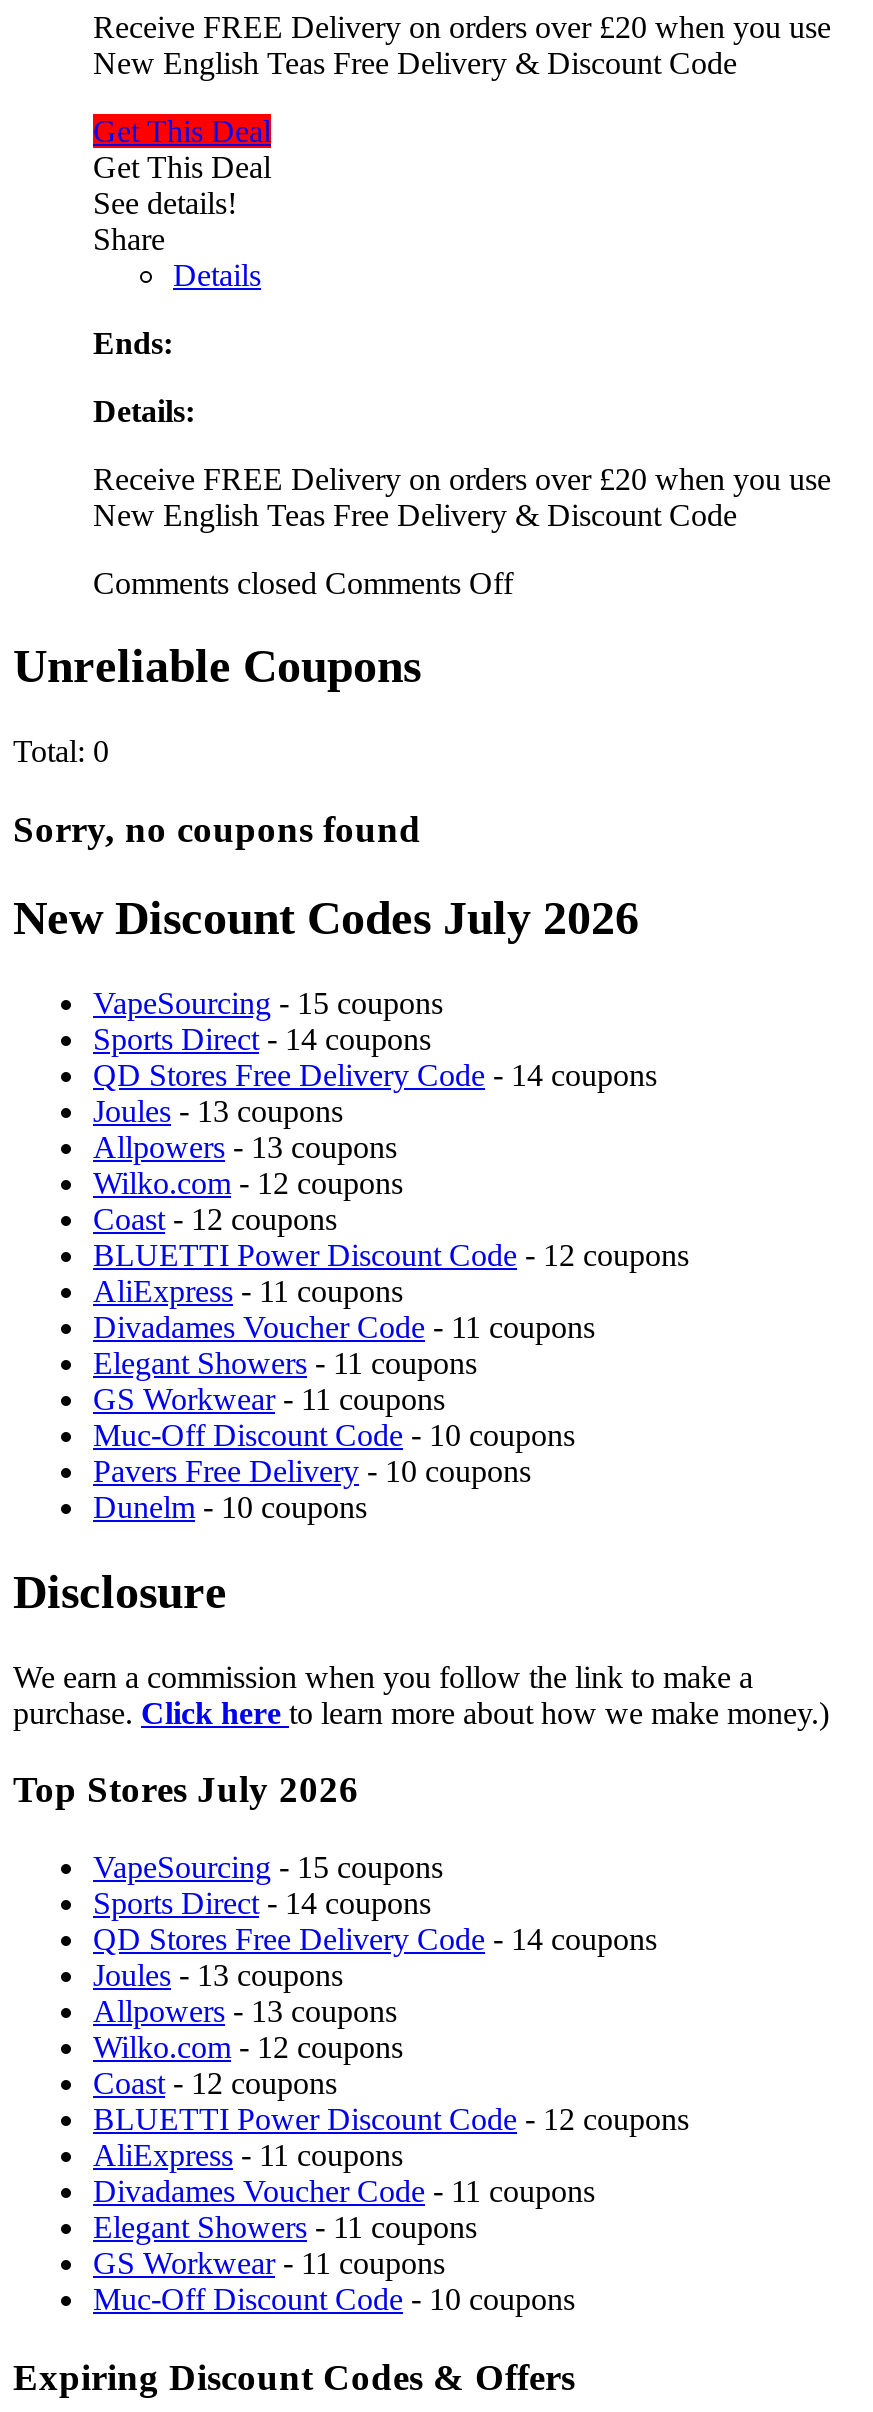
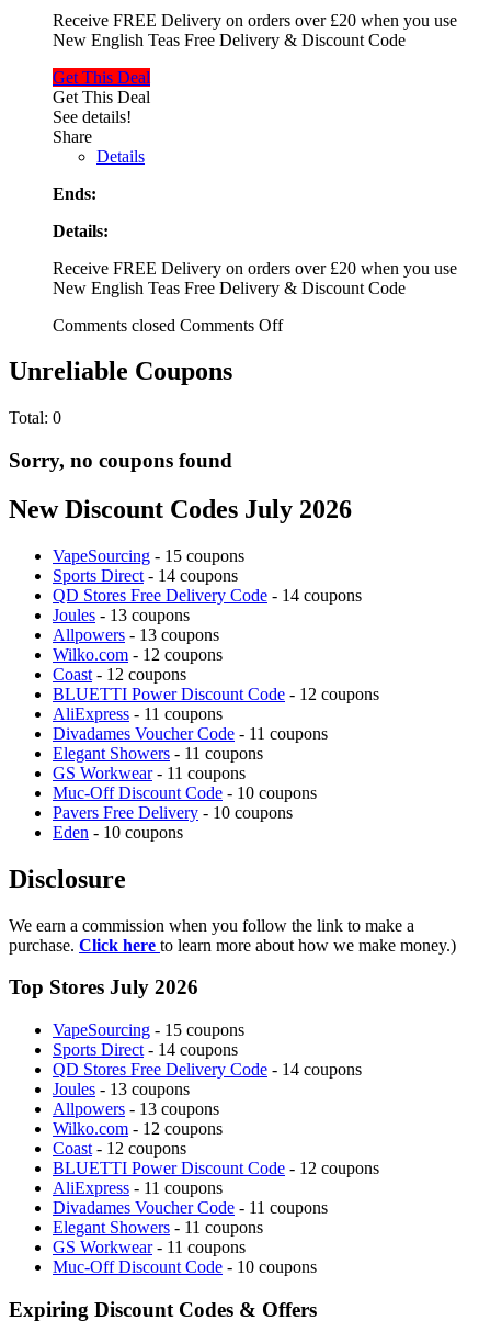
[93,1490,367,1524] Dunelm - 10 coupons -> [53,823,183,841] Eden - 10 coupons

